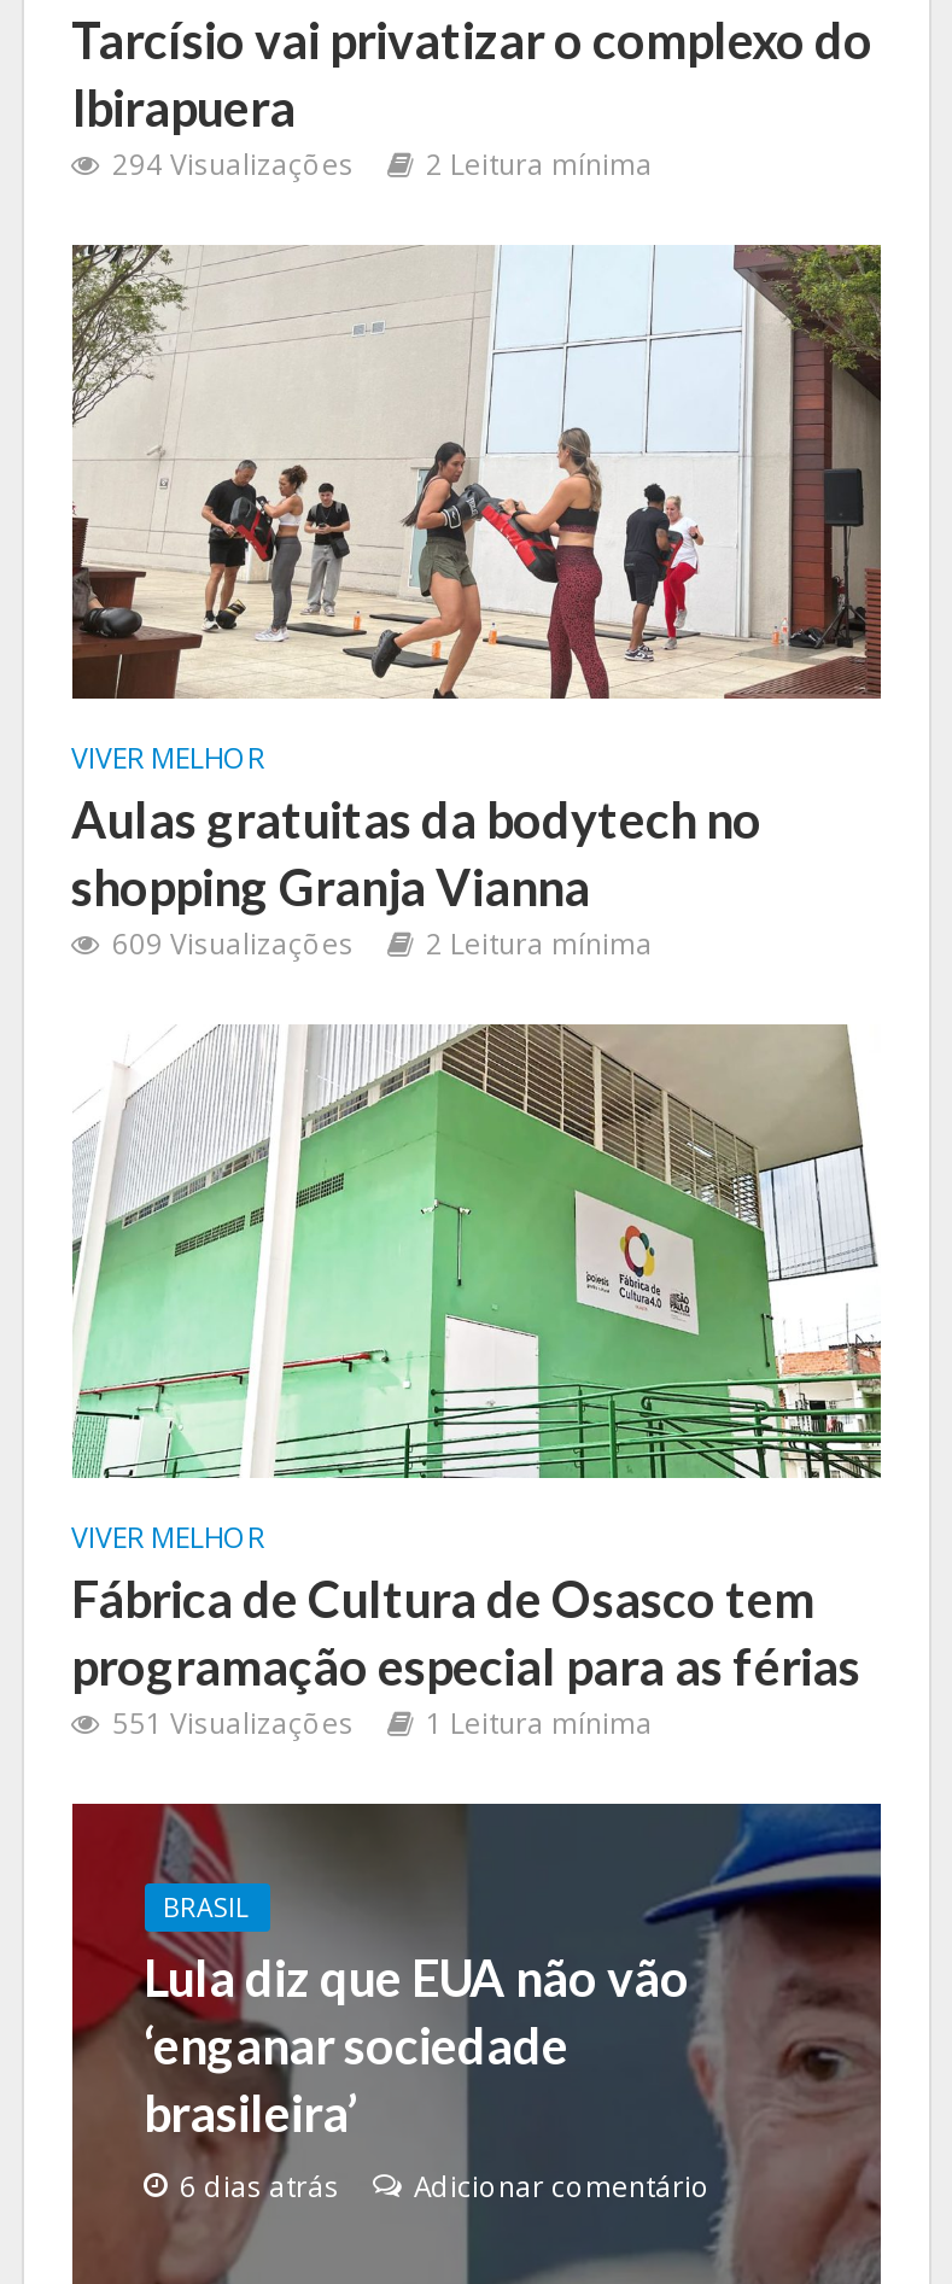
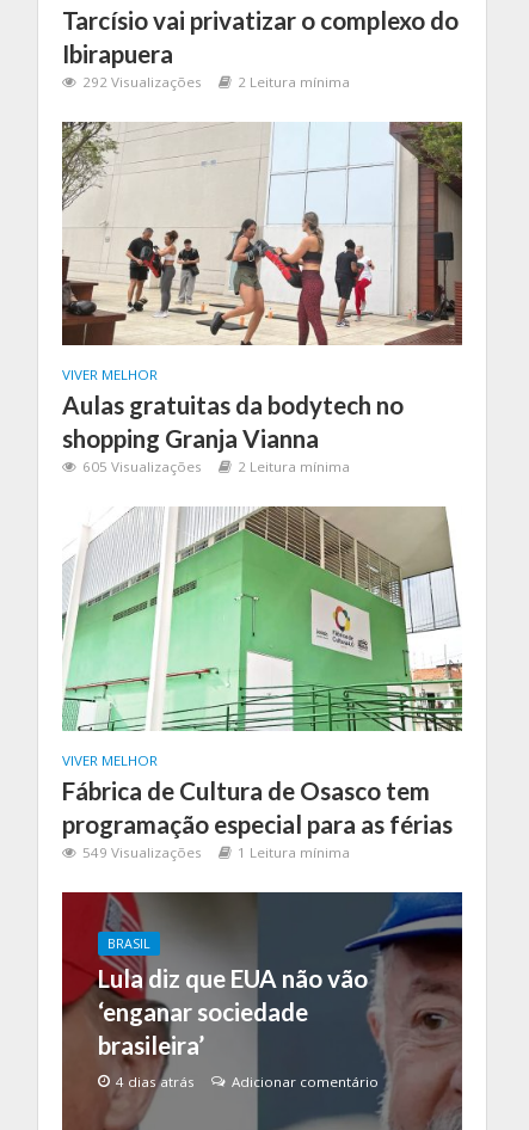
[112,146,354,183] 294 Visualizações -> [82,73,201,90] 292 Visualizações
[112,926,354,962] 609 Visualizações -> [82,458,201,476] 605 Visualizações
[112,1706,354,1742] 551 Visualizações -> [82,844,201,861] 549 Visualizações
[180,2169,339,2206] 6 dias atrás -> [115,1073,194,1091] 4 dias atrás

